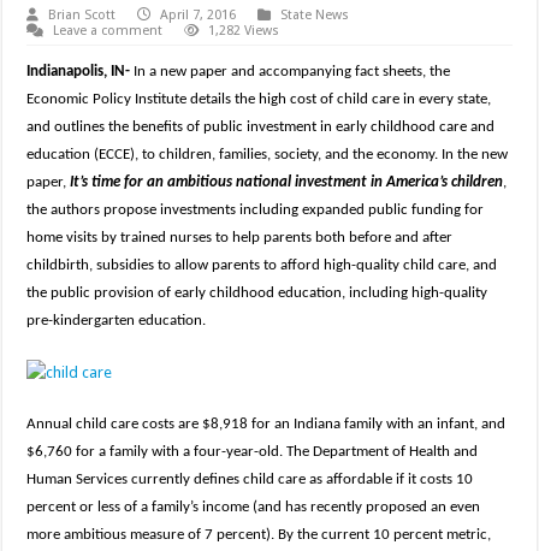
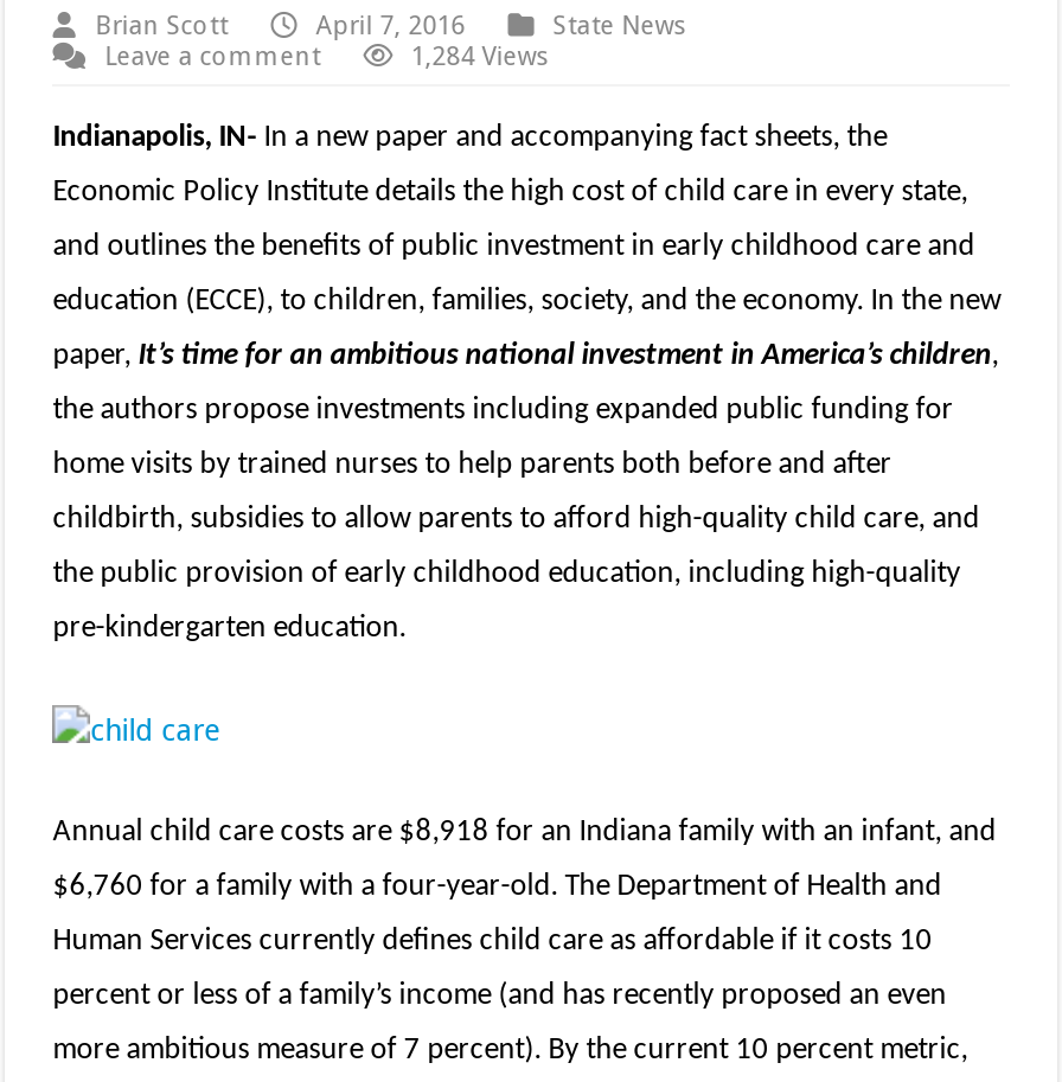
[208,23,279,39] 1,282 Views -> [411,42,550,73] 1,284 Views

